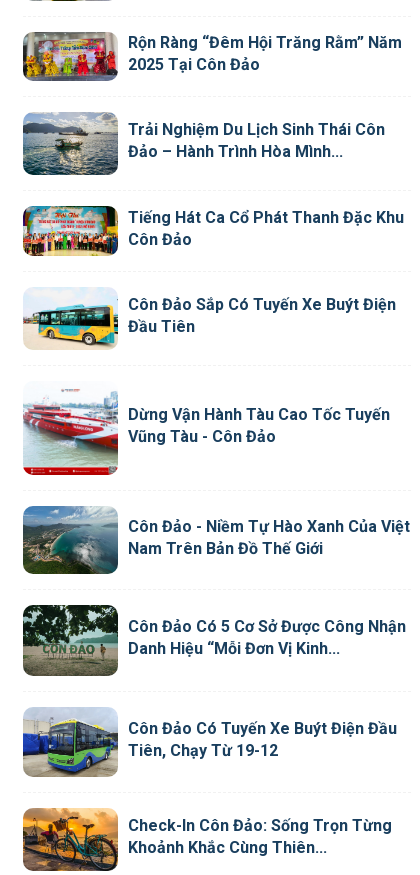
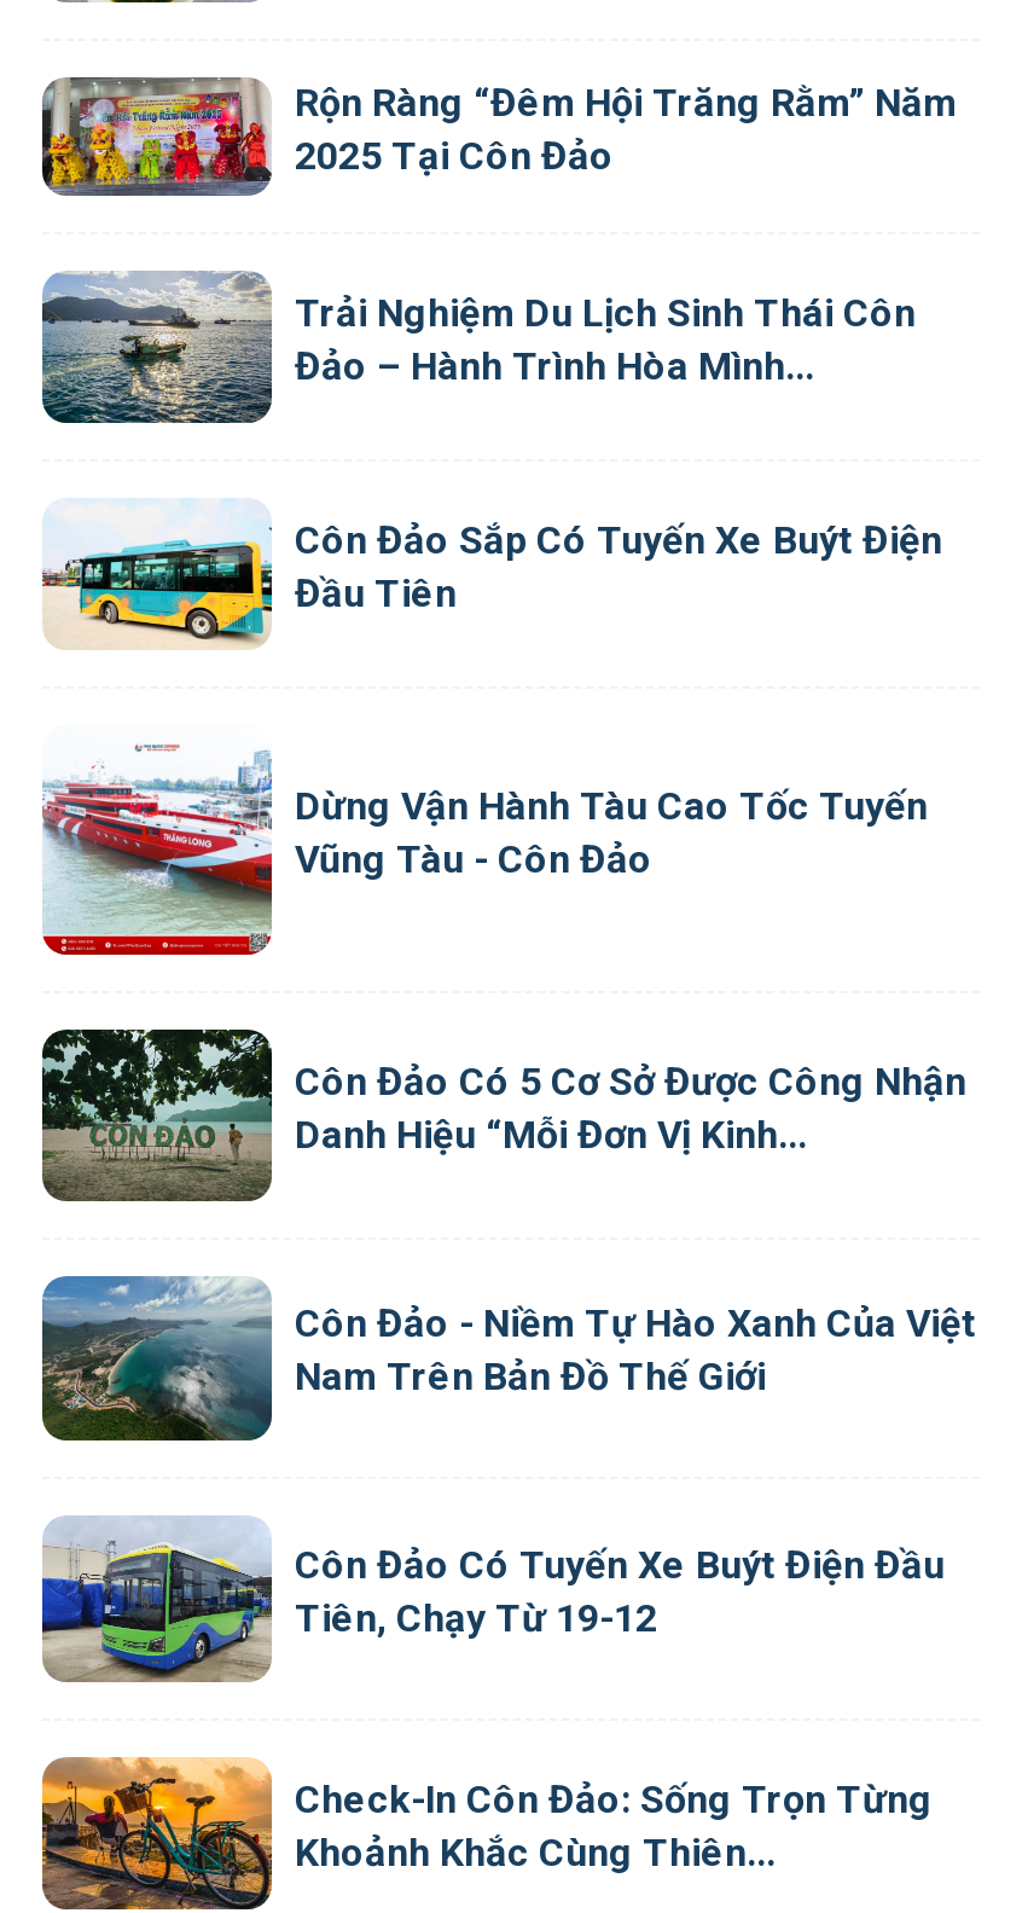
[22,205,403,257] [image] | Tiếng Hát Ca Cổ Phát Thanh Đặc Khu | Côn Đảo -> none
moved [22,506,409,577] -> [40,1274,976,1445]: [image] | Côn Đảo - Niềm Tự Hào Xanh Của Việt | Nam Trên Bản Đồ Thế Giới
moved [22,604,405,676] -> [42,1027,966,1204]: [image] | Côn Đảo Có 5 Cơ Sở Được Công Nhận | Danh Hiệu “Mỗi Đơn Vị Kinh...

